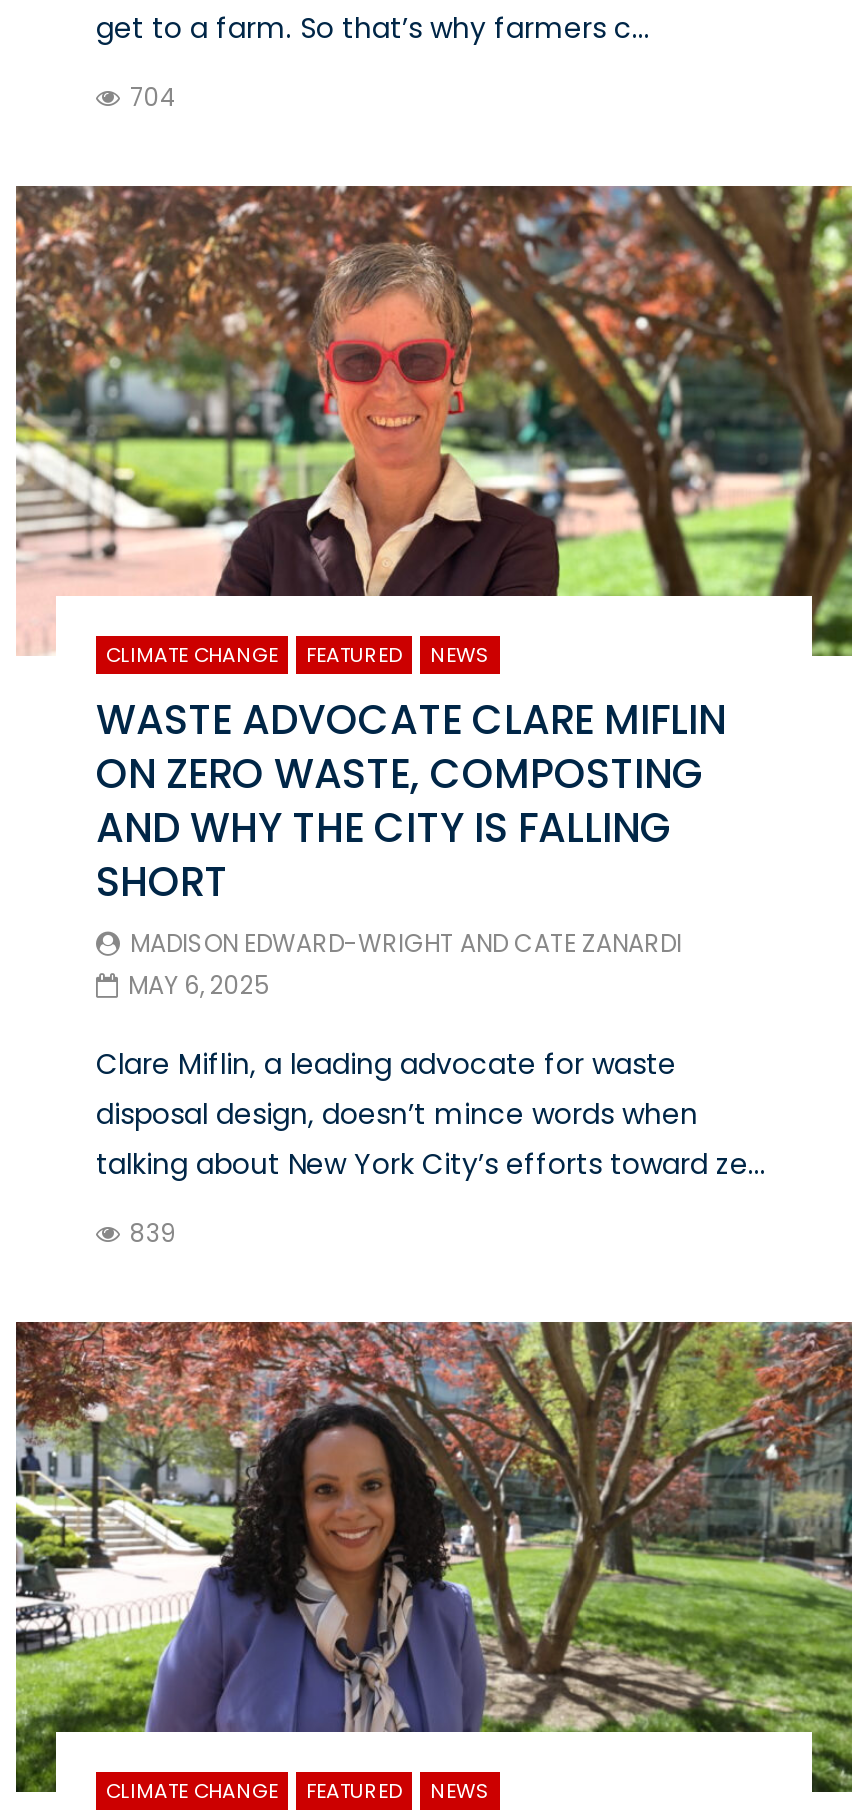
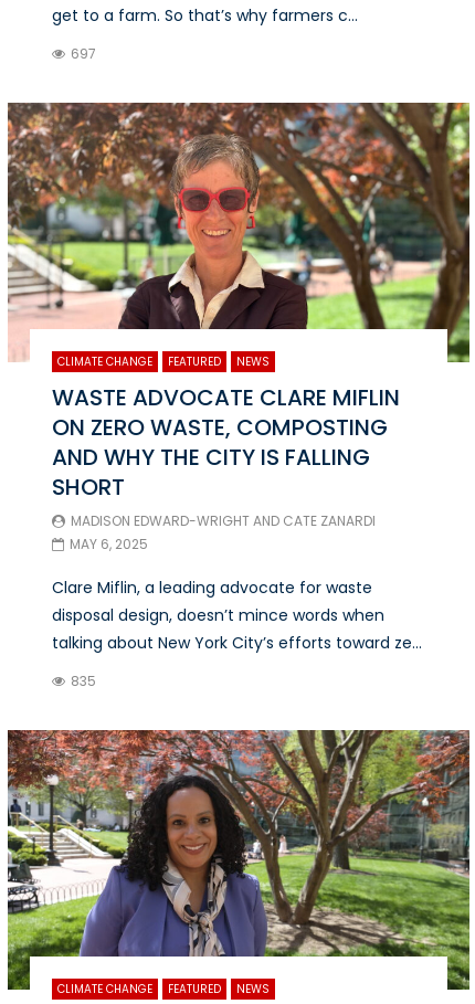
[130,79,176,113] 704 -> [71,44,96,62] 697
[130,1215,176,1249] 839 -> [71,671,96,690] 835

